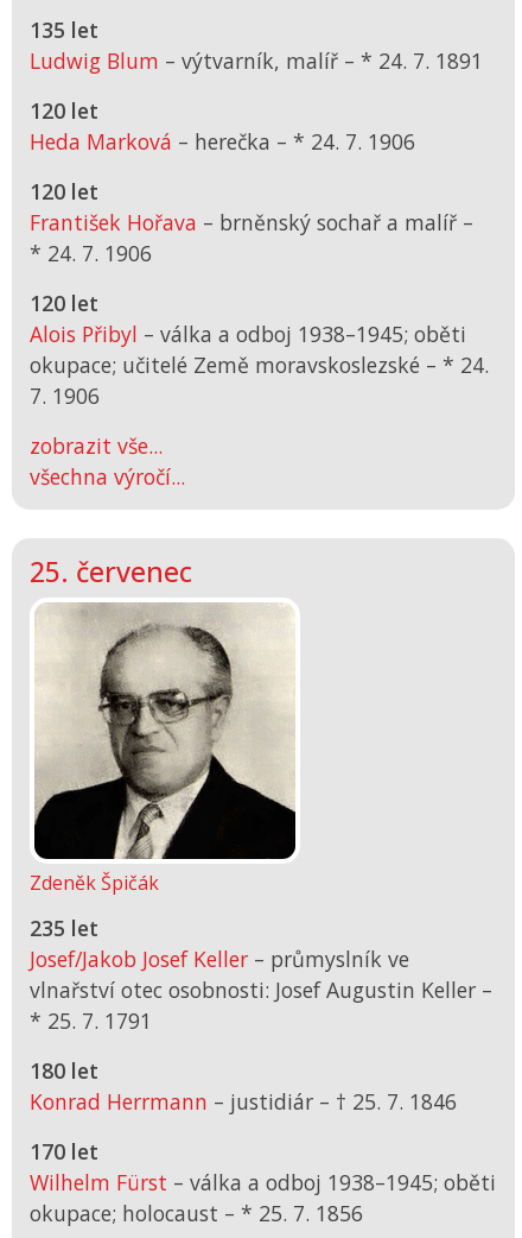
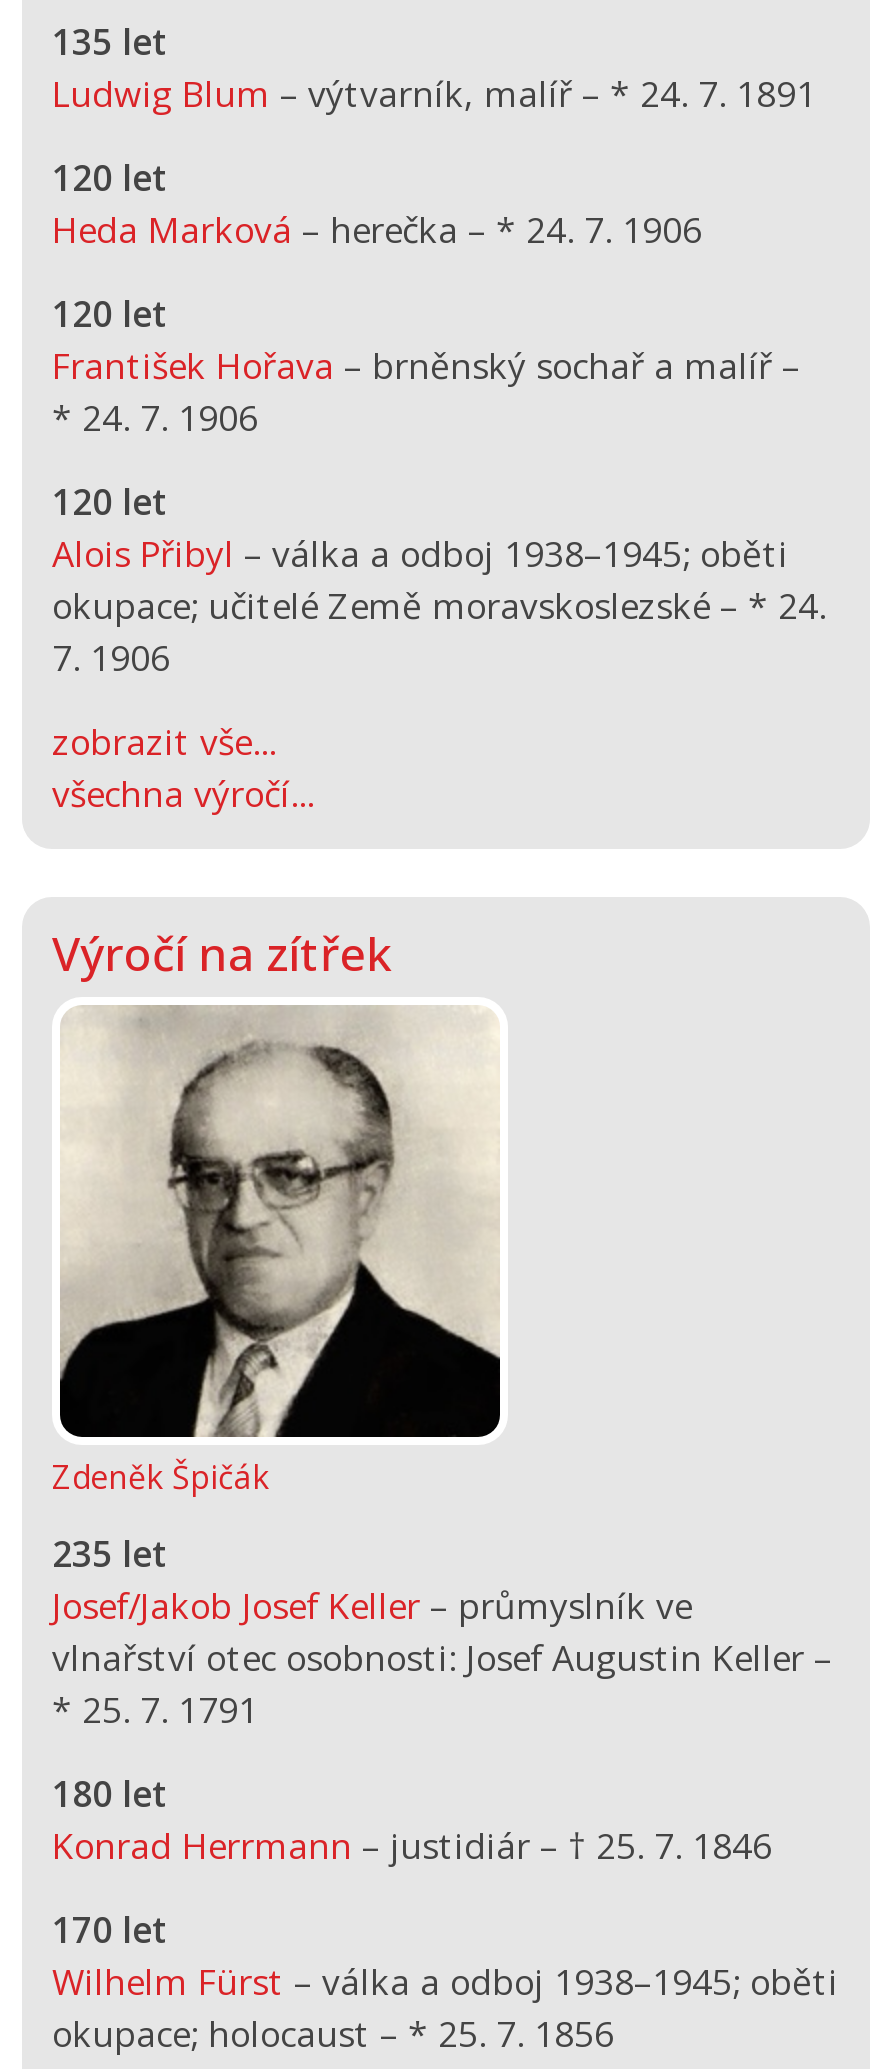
[30,553,192,591] 25. červenec -> [52,922,392,986] Výročí na zítřek

